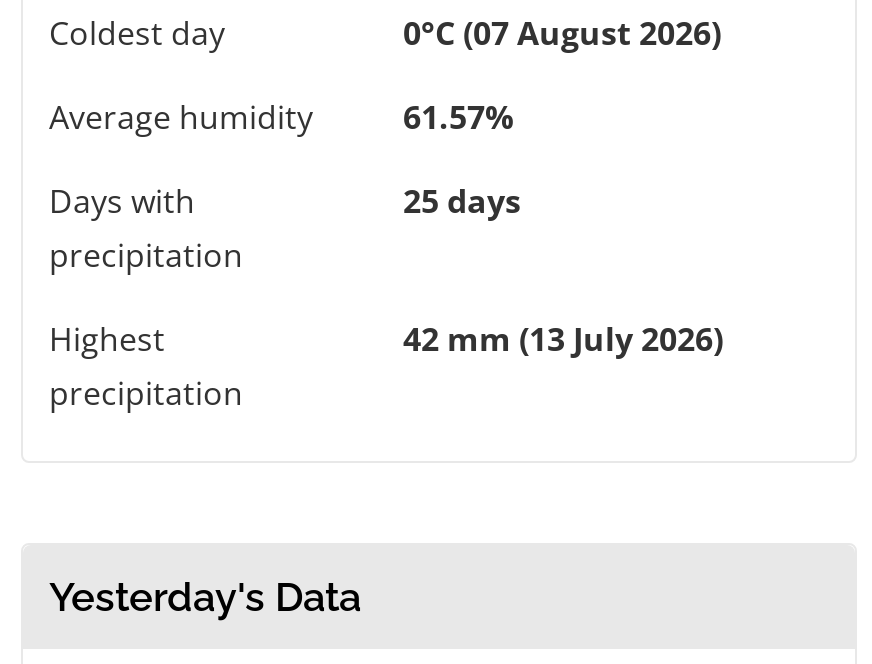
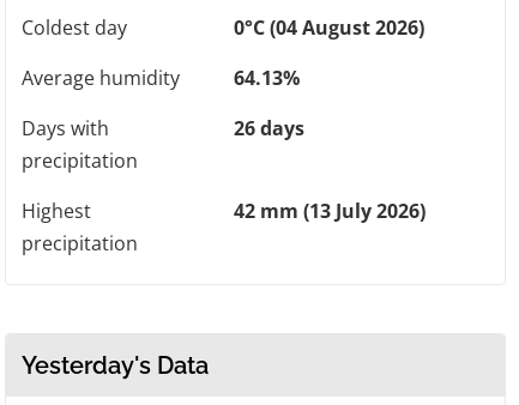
[403,10,721,54] 0°C (07 August 2026) -> [234,14,424,40] 0°C (04 August 2026)
[403,94,513,138] 61.57% -> [234,64,300,91] 64.13%
[403,178,521,222] 25 days -> [234,115,304,141] 26 days

